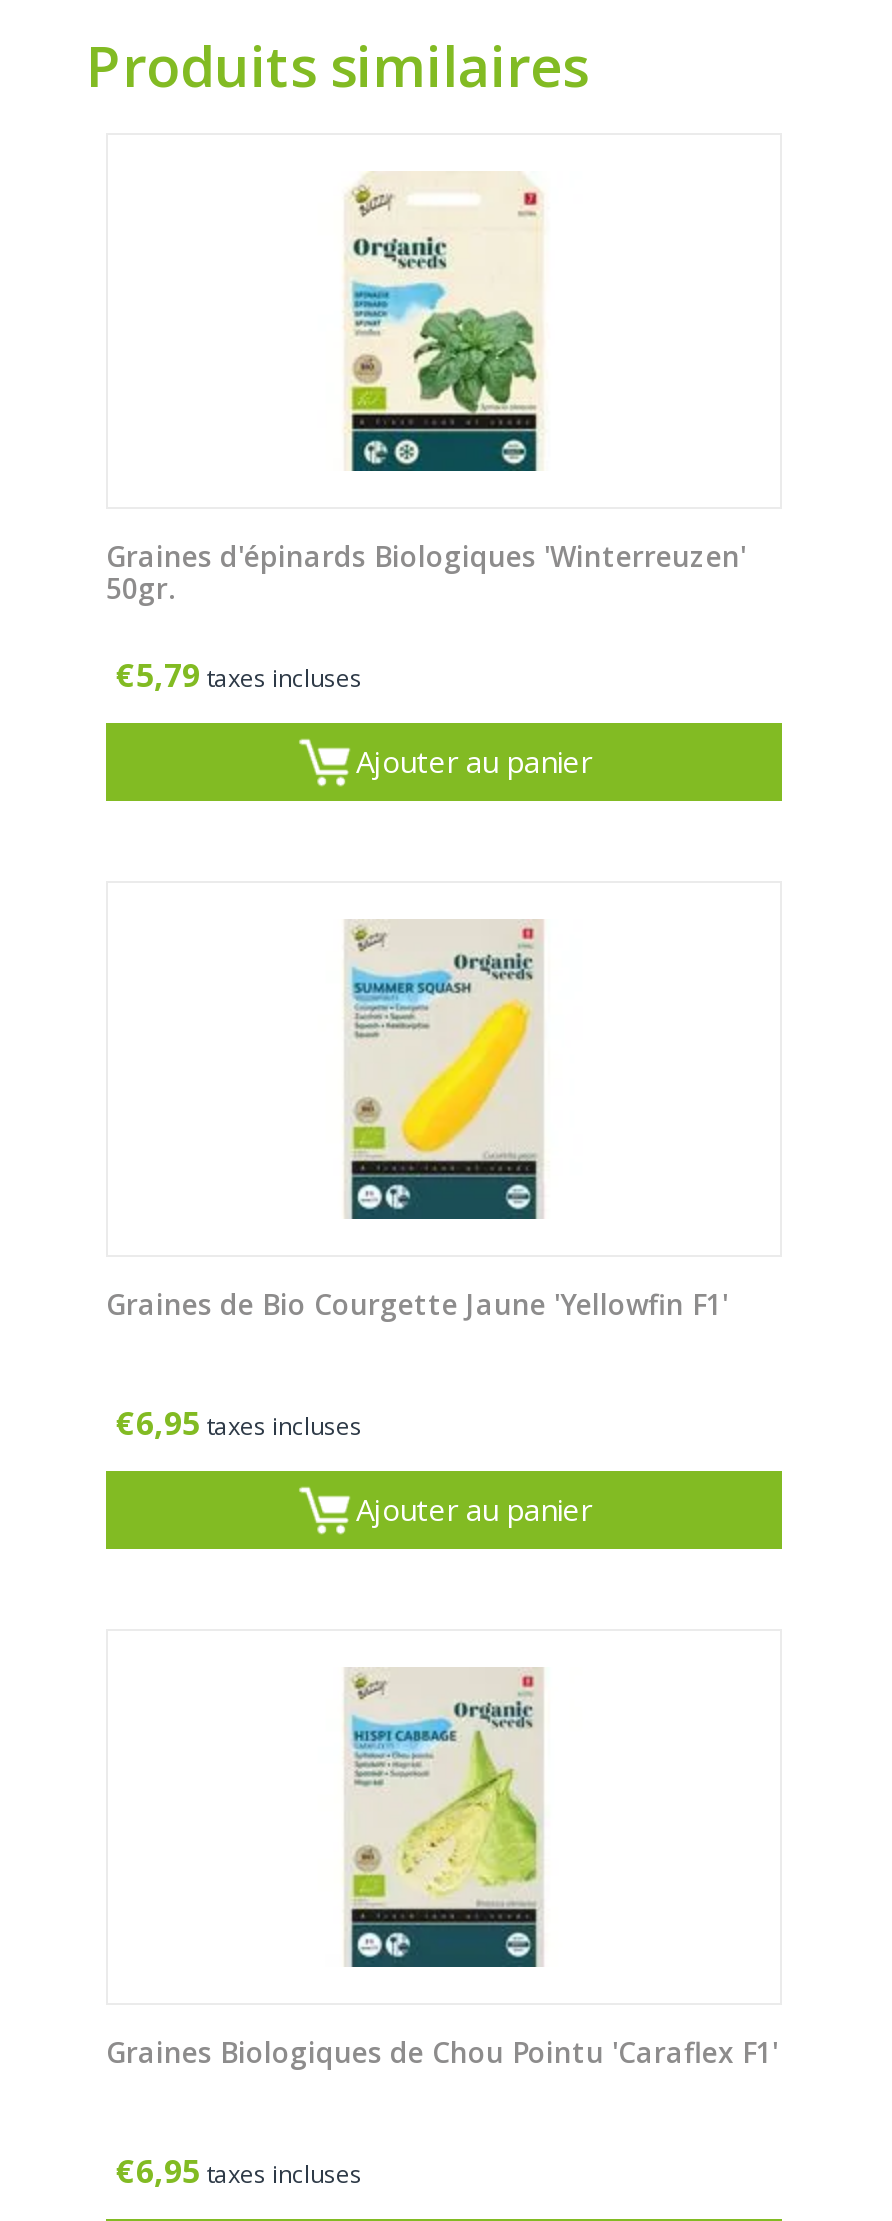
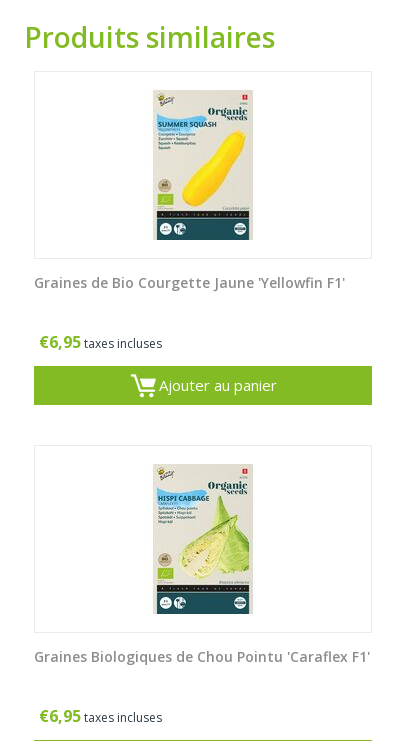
[106,179,746,782] [image] | Graines d'épinards Biologiques 'Winterreuzen' | 50gr. | €5,79 taxes incluses | Ajouter au panier -> none

